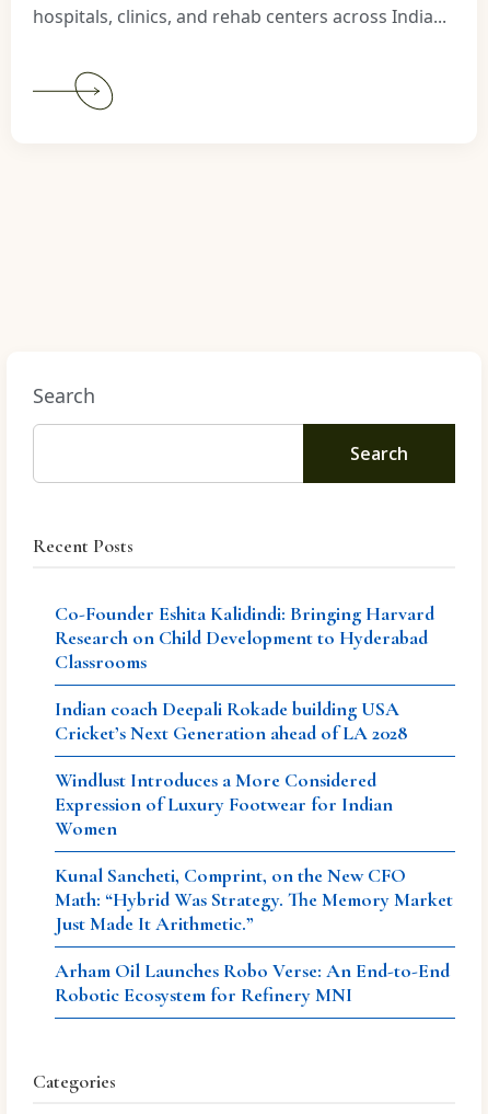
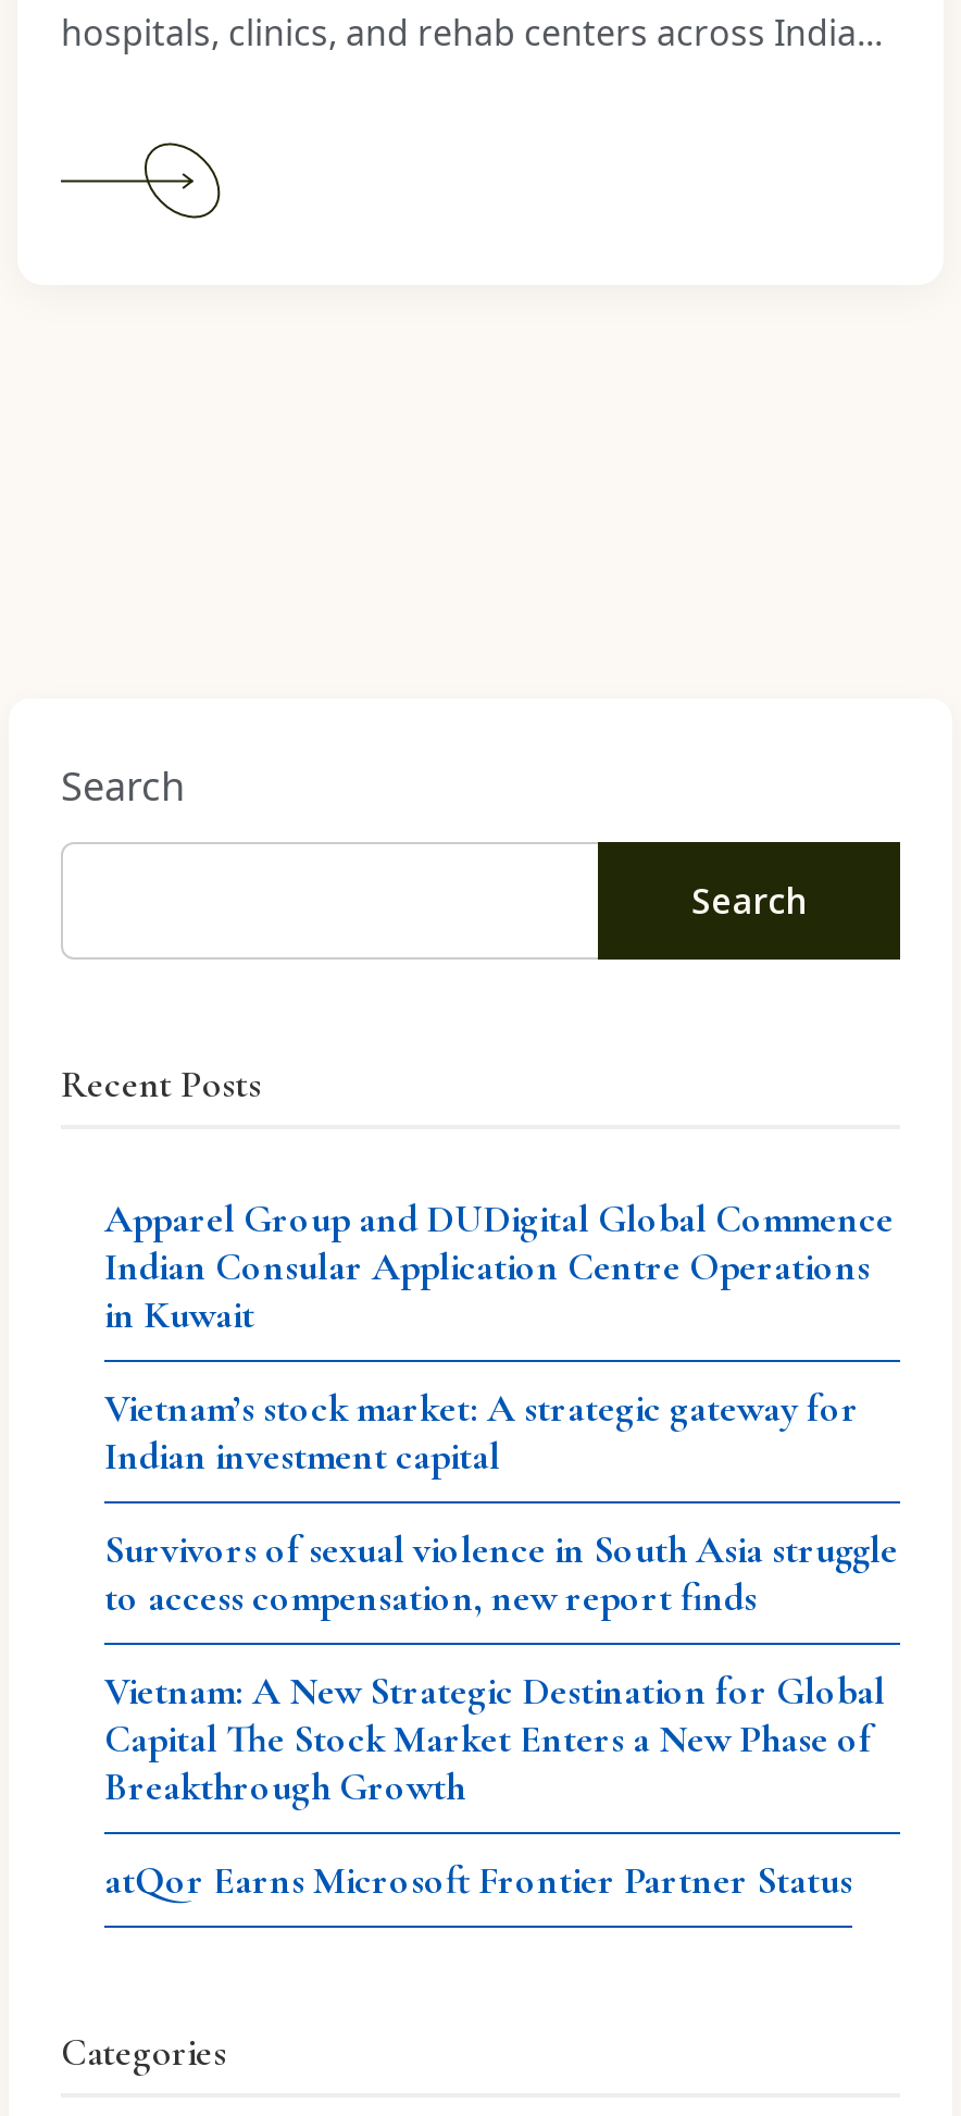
[55,601,434,674] Co-Founder Eshita Kalidindi: Bringing Harvard | Research on Child Development to Hyderabad | Classrooms -> [104,1195,894,1338] Apparel Group and DUDigital Global Commence | Indian Consular Application Centre Operations | in Kuwait
[55,697,407,745] Indian coach Deepali Rokade building USA | Cricket’s Next Generation ahead of LA 2028 -> [104,1384,859,1480] Vietnam’s stock market: A strategic gateway for | Indian investment capital
[55,768,393,840] Windlust Introduces a More Considered | Expression of Luxury Footwear for Indian | Women -> [104,1525,898,1621] Survivors of sexual violence in South Asia struggle | to access compensation, new report finds
[55,863,453,935] Kunal Sancheti, Comprint, on the New CFO | Math: “Hybrid Was Strategy. The Memory Market | Just Made It Arithmetic.” -> [104,1667,885,1810] Vietnam: A New Strategic Destination for Global | Capital The Stock Market Enters a New Phase of | Breakthrough Growth
[55,958,450,1007] Arham Oil Launches Robo Verse: An End-to-End | Robotic Ecosystem for Refinery MNI -> [104,1856,852,1904] atQor Earns Microsoft Frontier Partner Status

